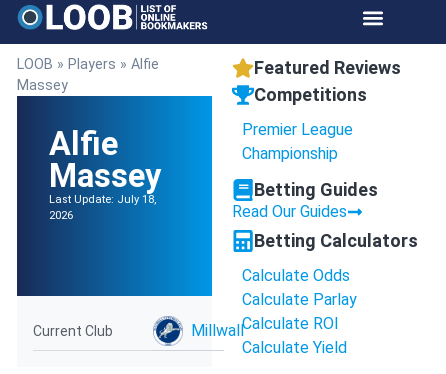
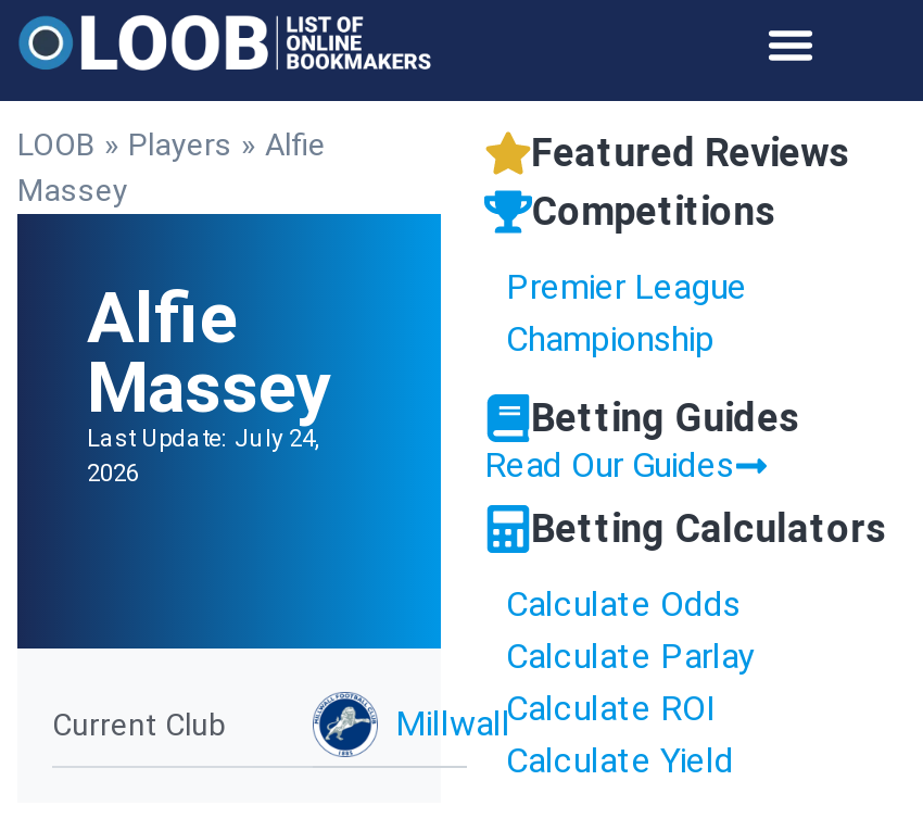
[49,193,156,206] Last Update: July 18, -> [87,425,319,453] Last Update: July 24,

